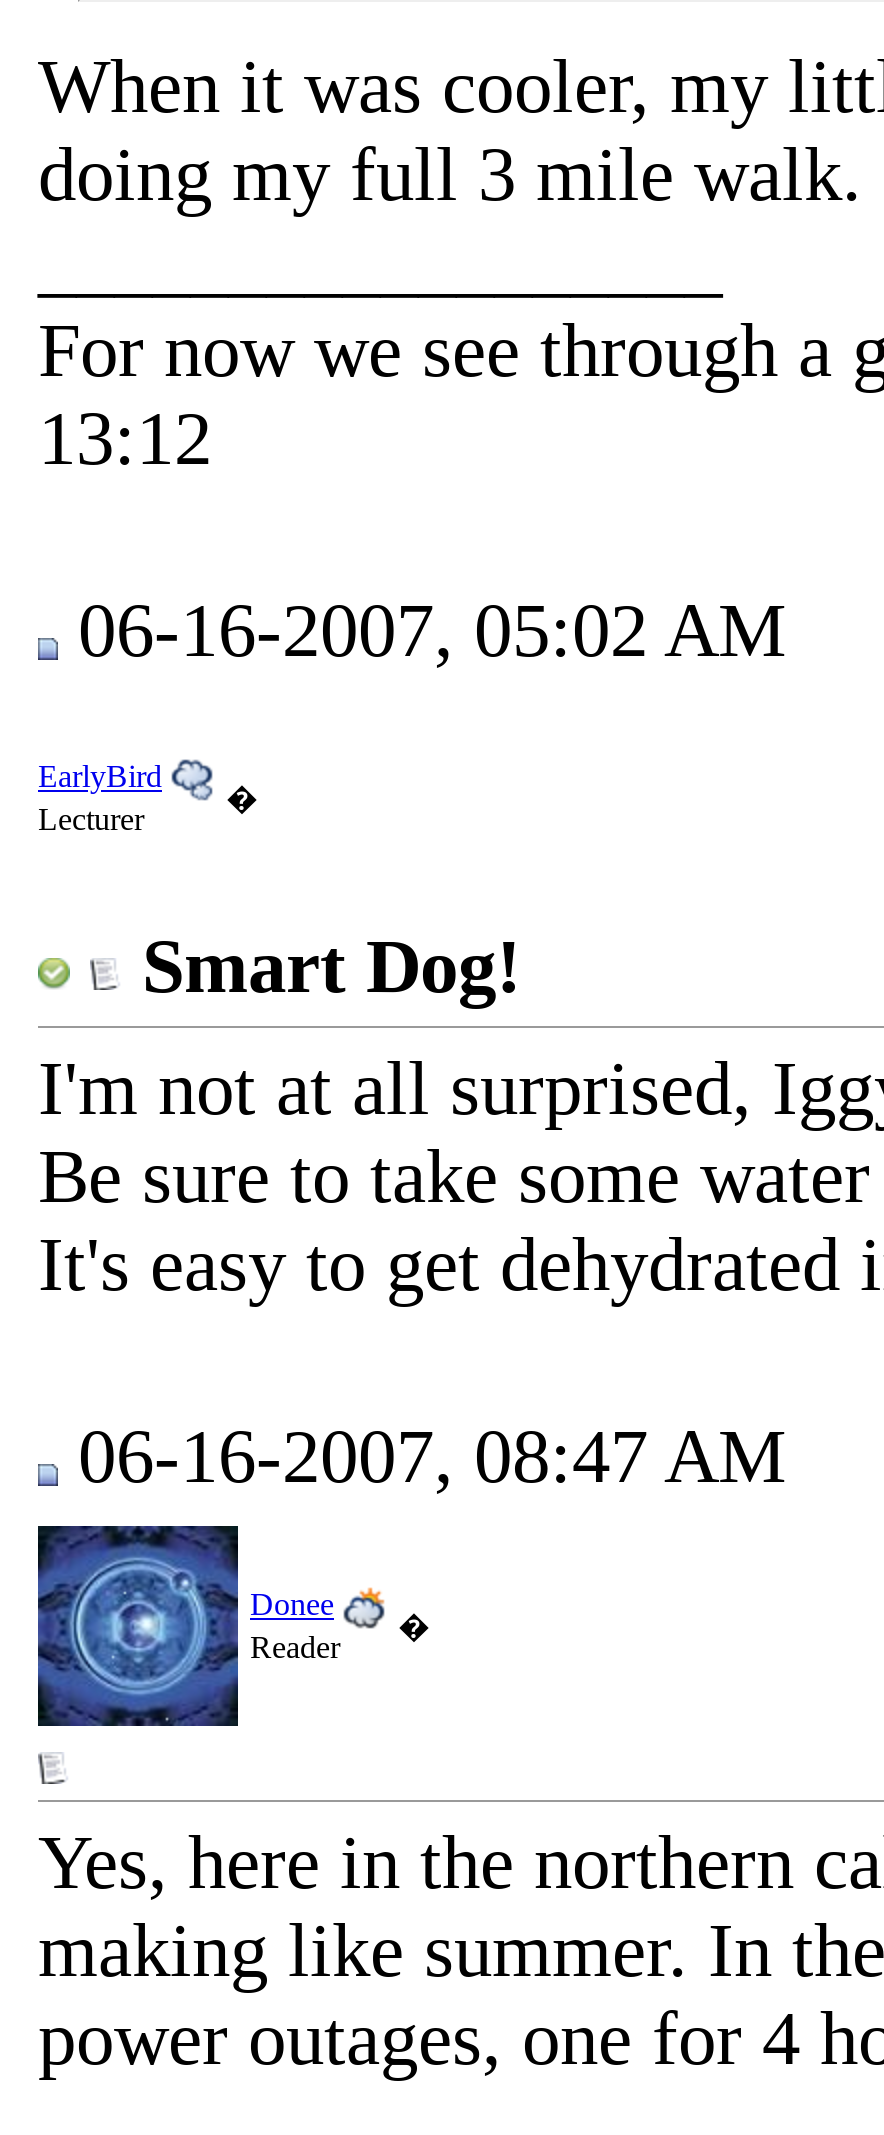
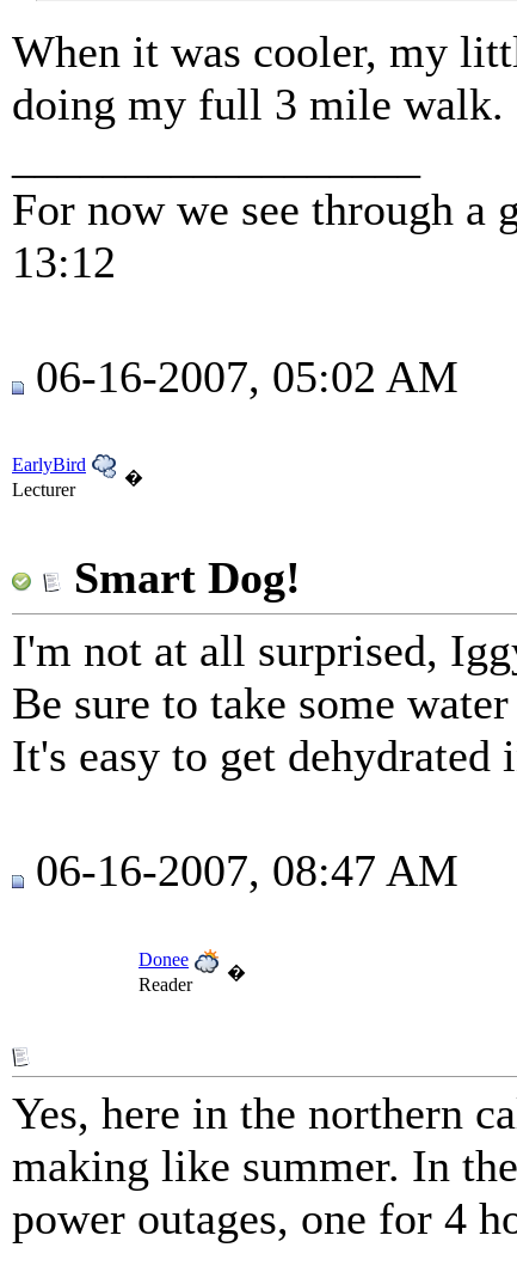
[36,1524,240,1728] [image] -> none

